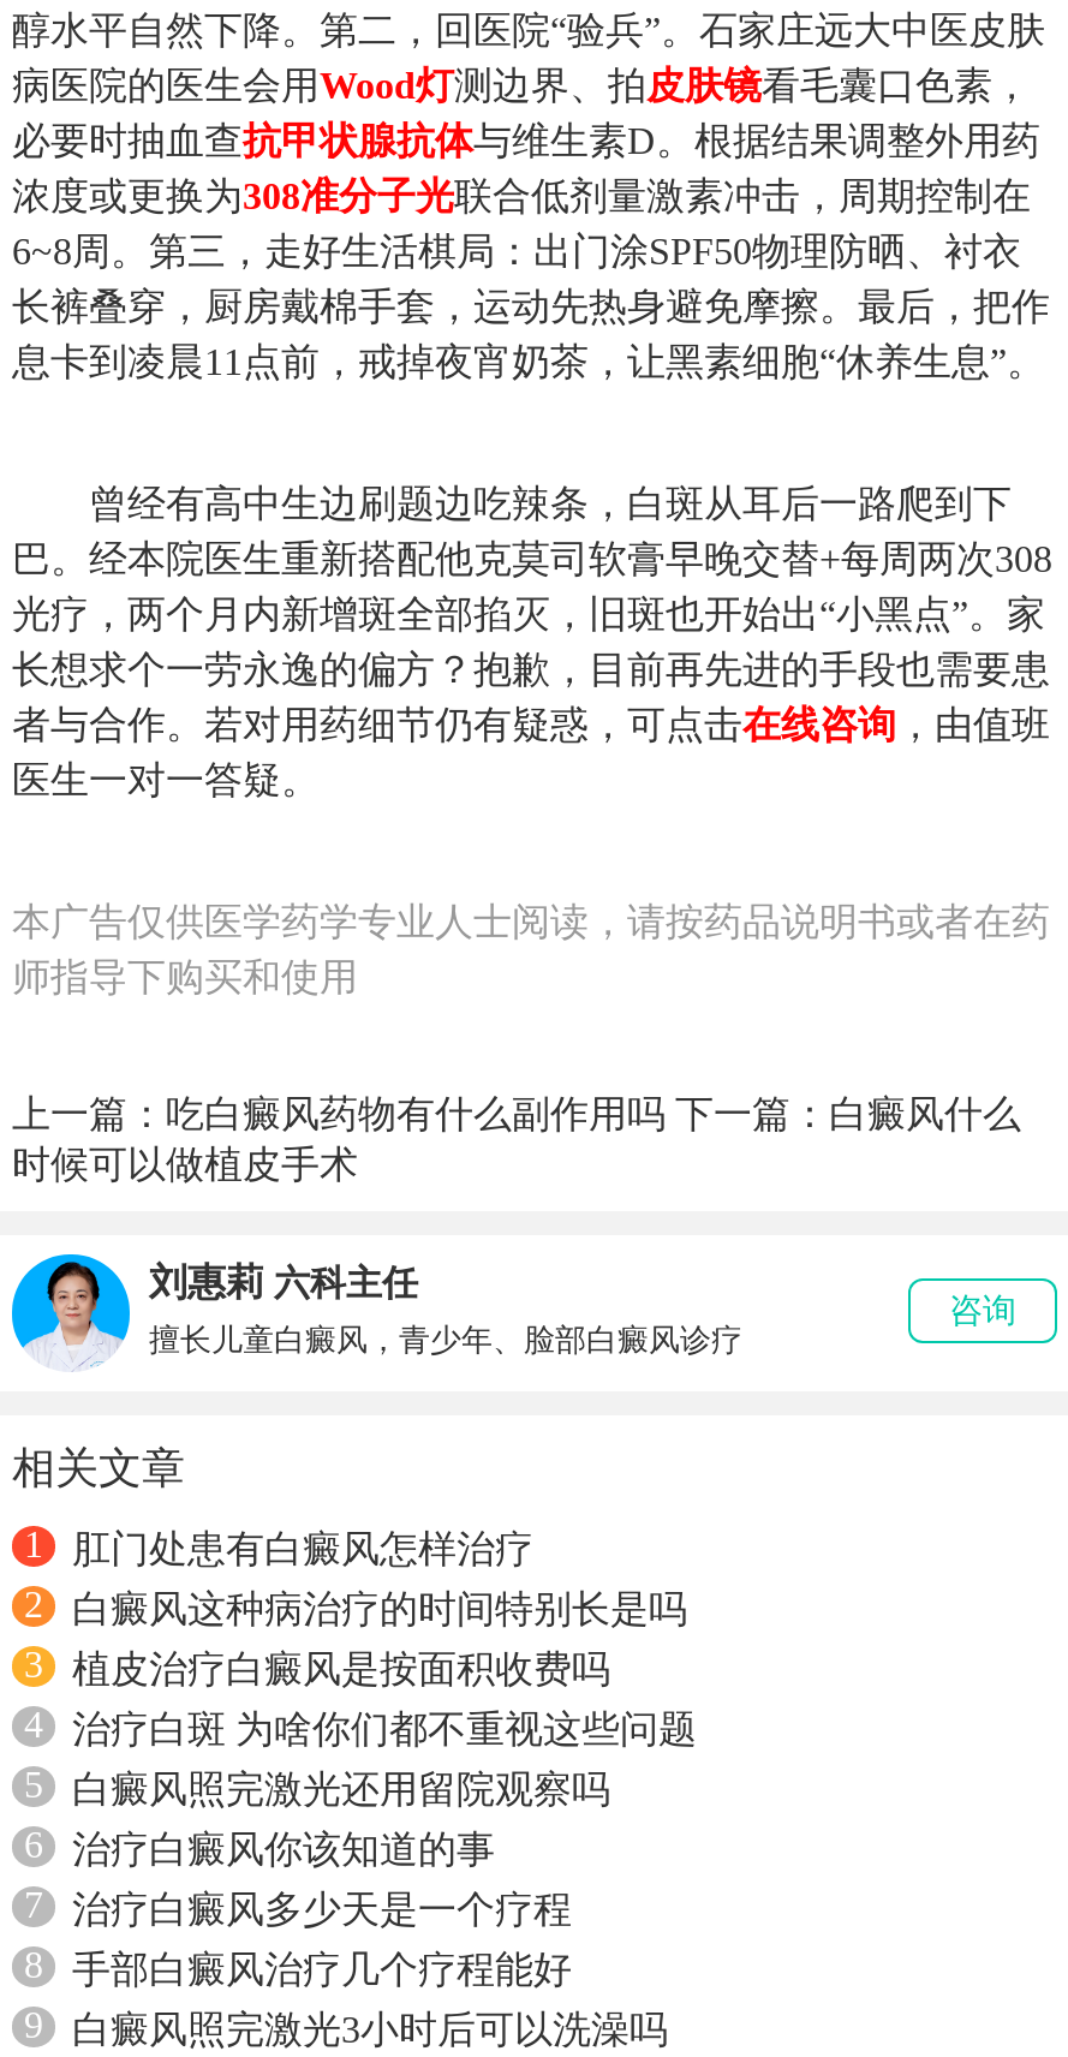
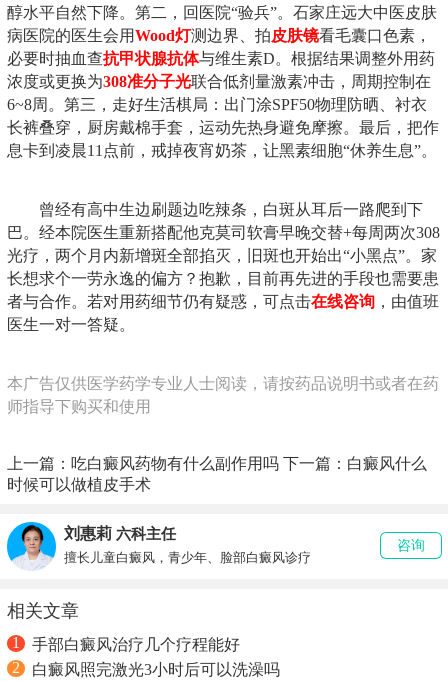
[24,1528,697,1985] 肛门处患有白癜风怎样治疗 | 2 | 白癜风这种病治疗的时间特别长是吗 | 3 | 植皮治疗白癜风是按面积收费吗 | 4 | 治疗白斑 为啥你们都不重视这些问题 | 5 | 白癜风照完激光还用留院观察吗 | 6 | 治疗白癜风你该知道的事 | 7 | 治疗白癜风多少天是一个疗程 | 8 -> none
[24,2004,668,2050] 9 白癜风照完激光3小时后可以洗澡吗 -> [12,659,280,678] 2 白癜风照完激光3小时后可以洗澡吗

